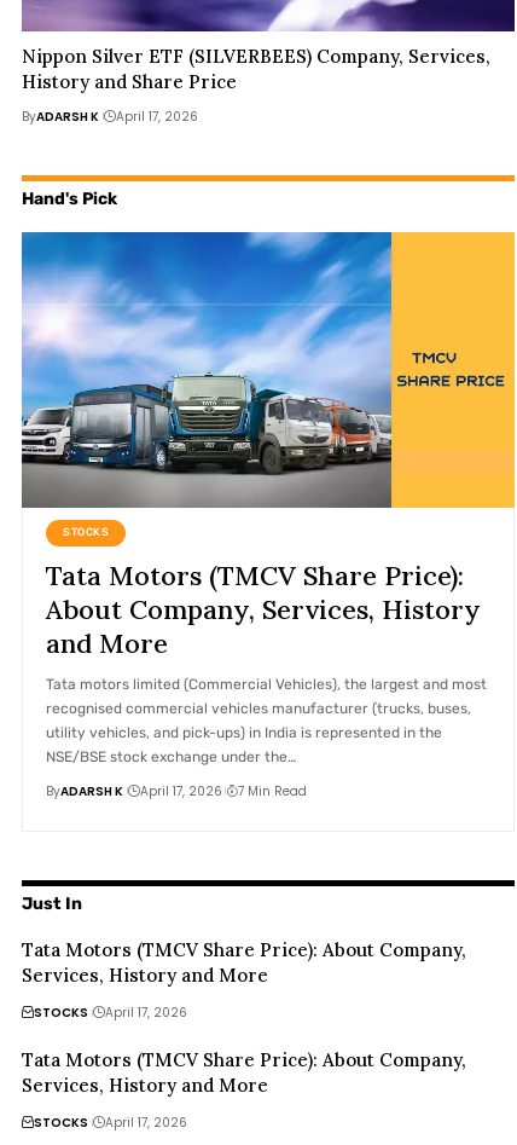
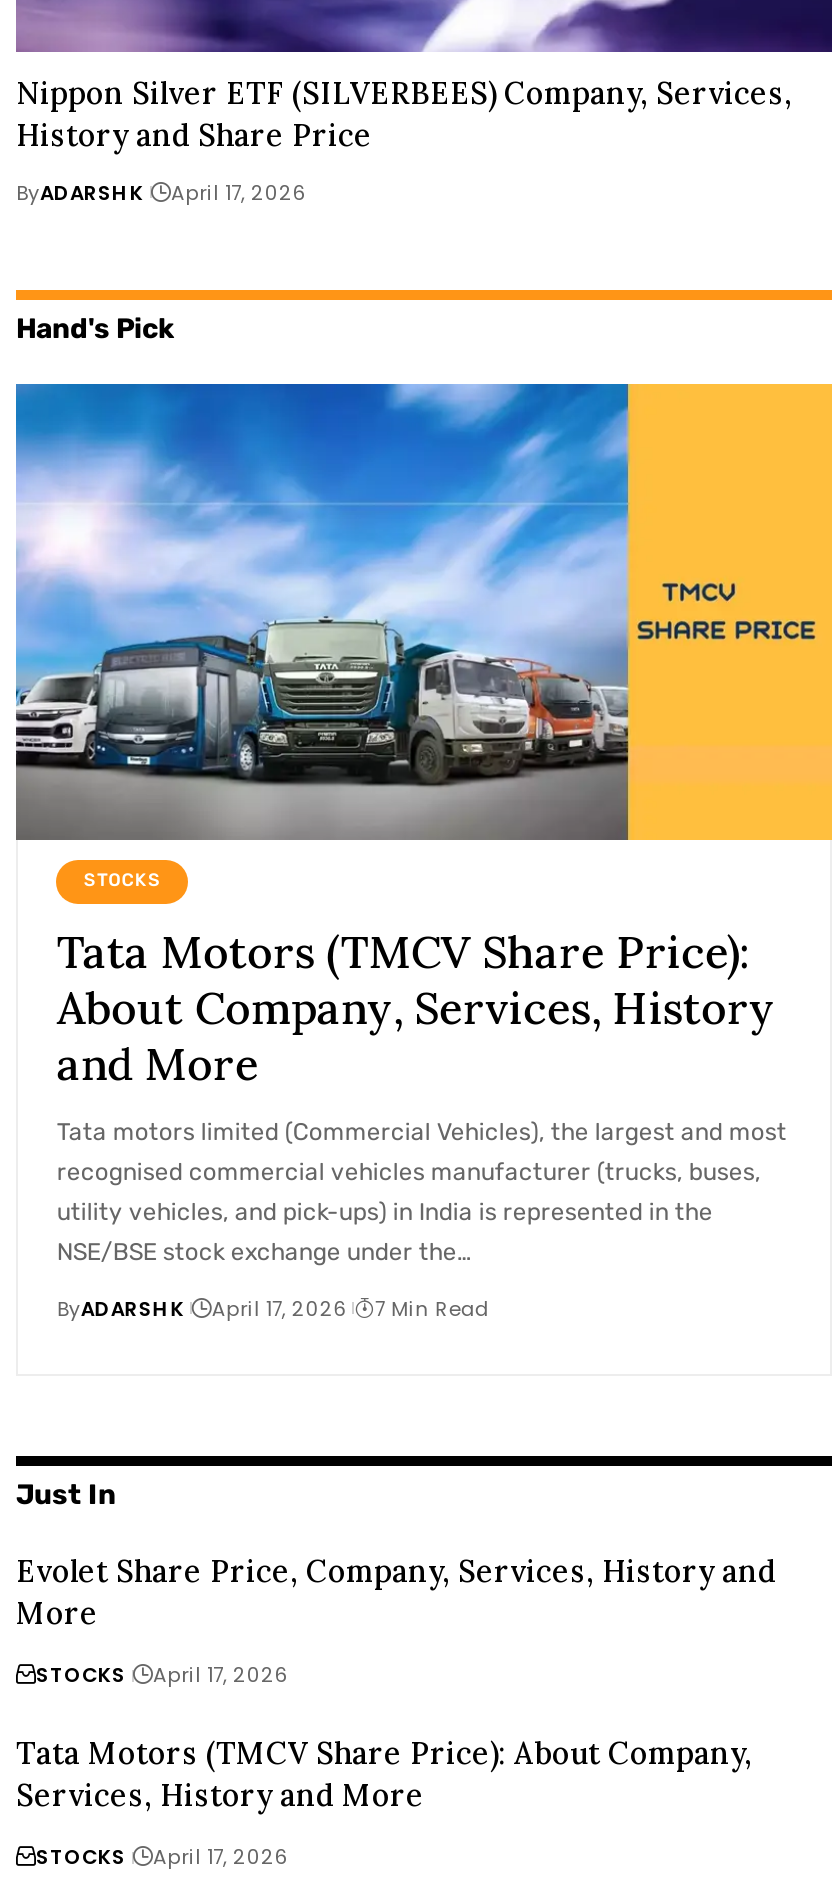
[22,938,466,987] Tata Motors (TMCV Share Price): About Company, | Services, History and More -> [16,1552,776,1632] Evolet Share Price, Company, Services, History and | More

